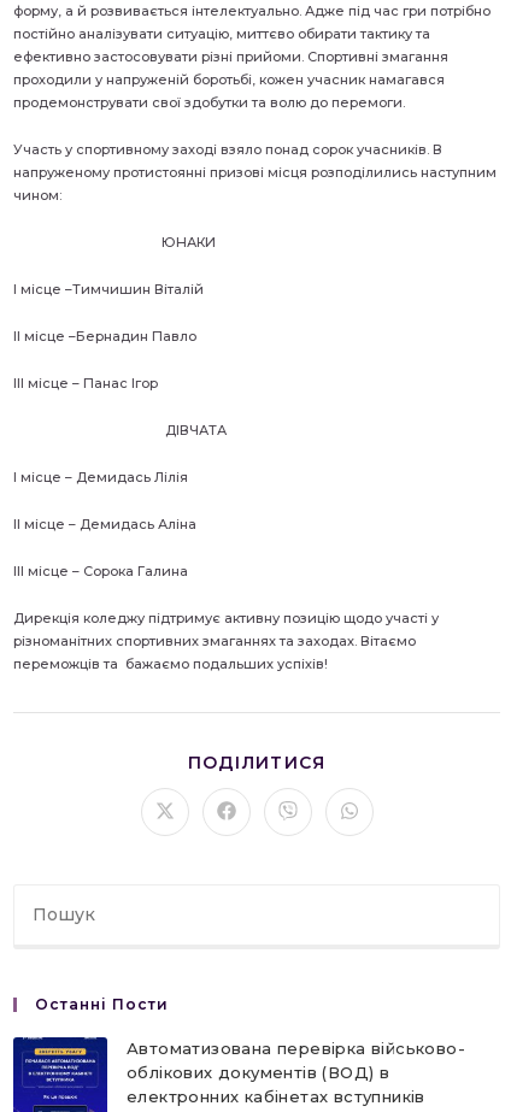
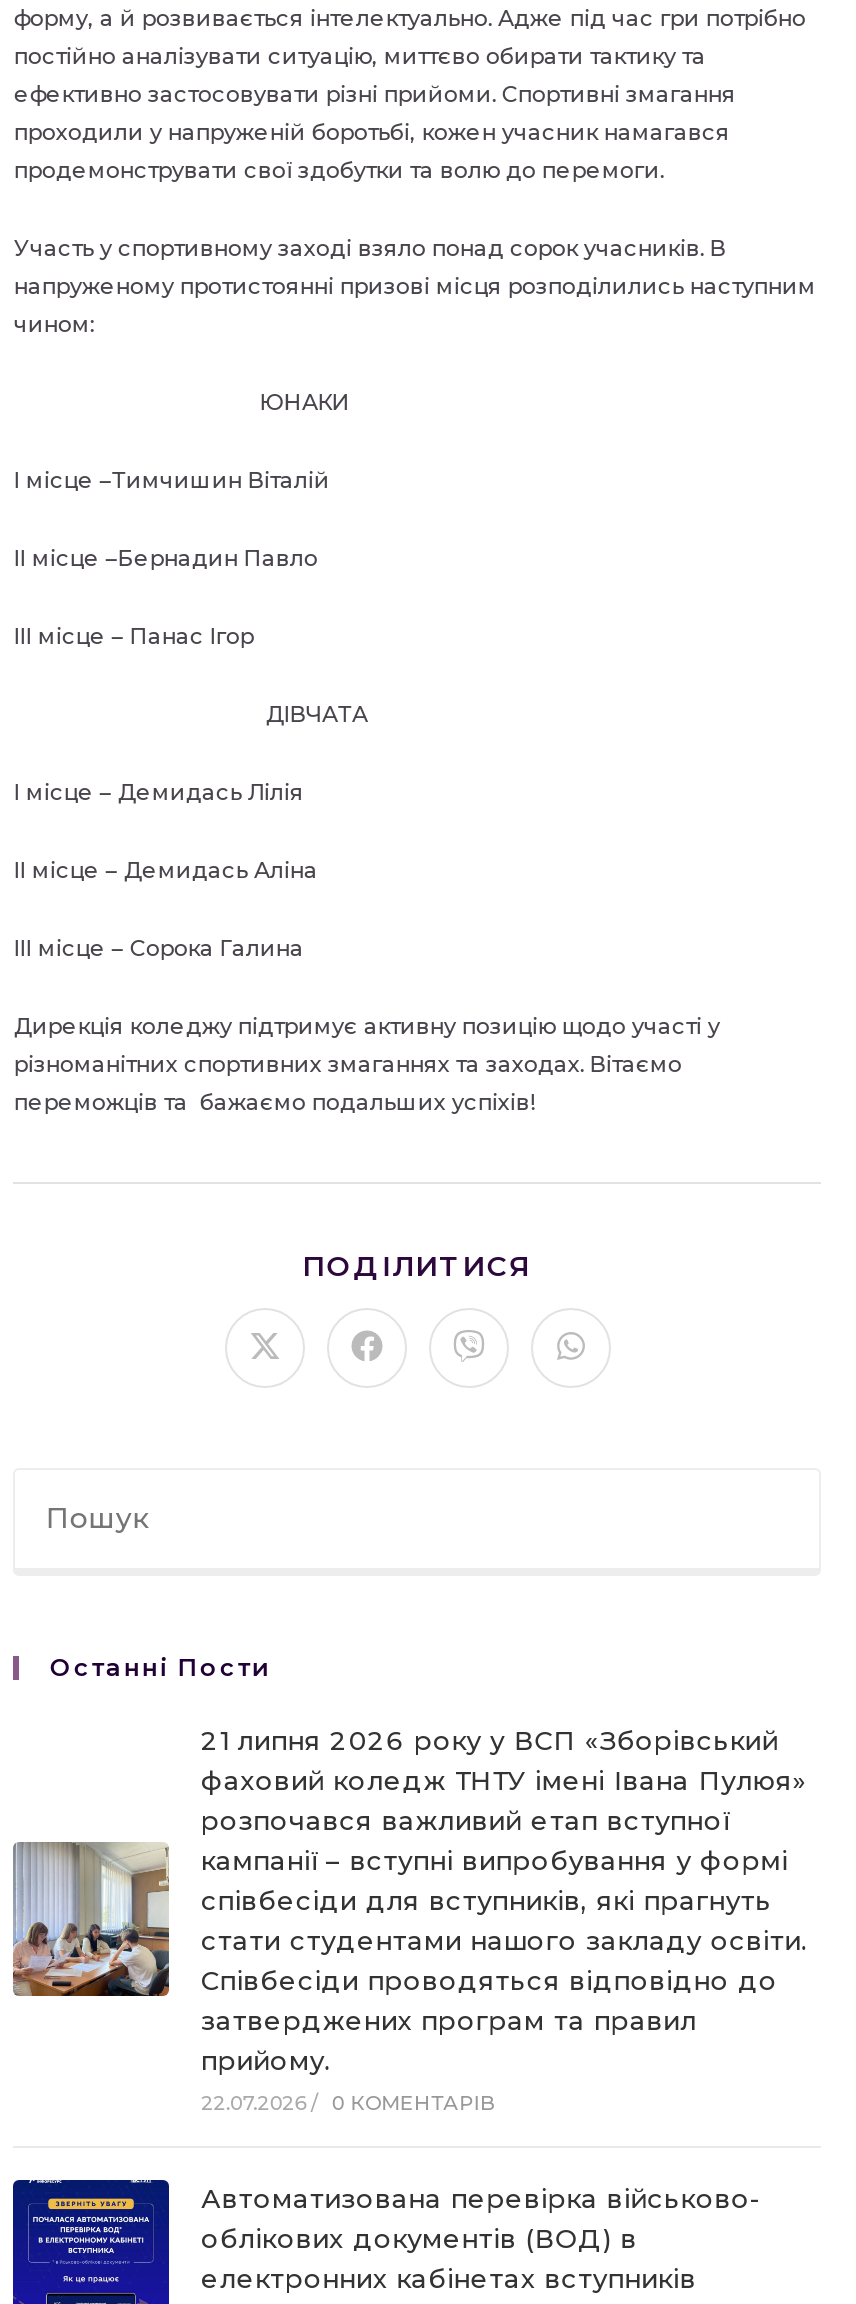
none -> [11,1725,808,2117] [image] | 21 липня 2026 року у ВСП «Зборівський | фаховий коледж ТНТУ імені Івана Пулюя» | розпочався важливий етап вступної | кампанії – вступні випробування у формі | співбесіди для вступників, які прагнуть | стати студентами нашого закладу освіти. | Співбесіди проводяться відповідно до | затверджених програм та правил | прийому. | 22.07.2026 / 0 КОМЕНТАРІВ

